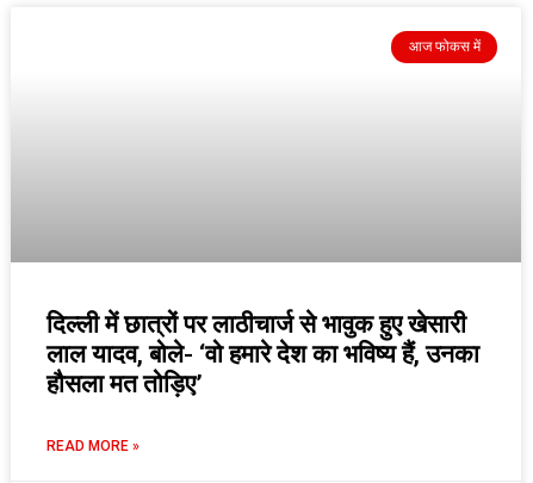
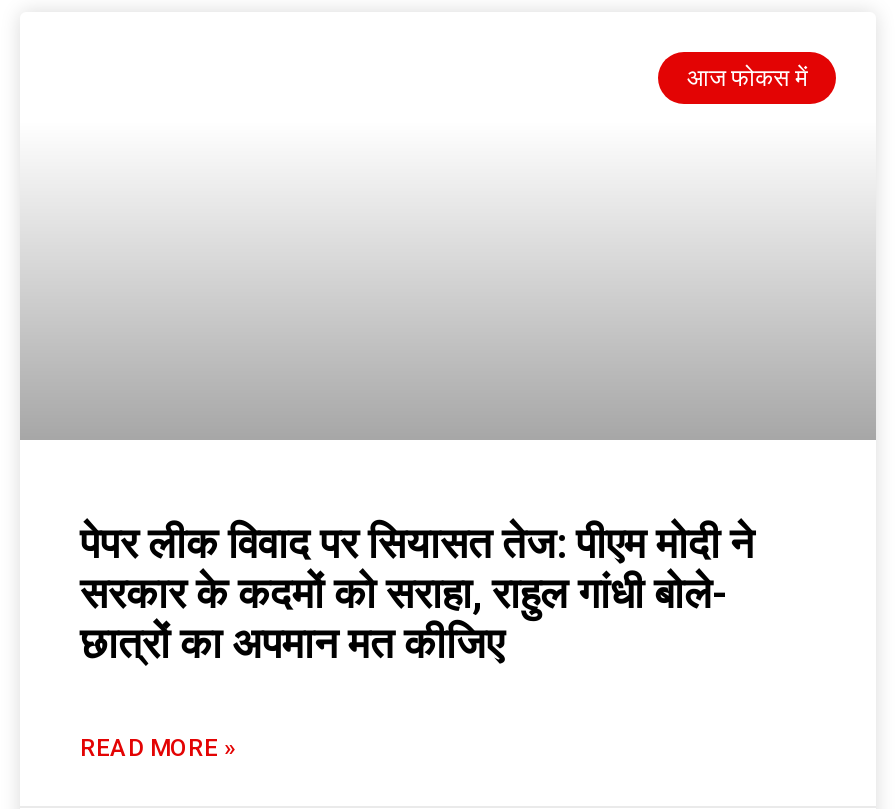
[47,310,479,399] दिल्ली में छात्रों पर लाठीचार्ज से भावुक हुए खेसारी | लाल यादव, बोले- ‘वो हमारे देश का भविष्य हैं, उनका | हौसला मत तोड़िए’ -> [80,520,754,668] पेपर लीक विवाद पर सियासत तेज: पीएम मोदी ने | सरकार के कदमों को सराहा, राहुल गांधी बोले- | छात्रों का अपमान मत कीजिए

